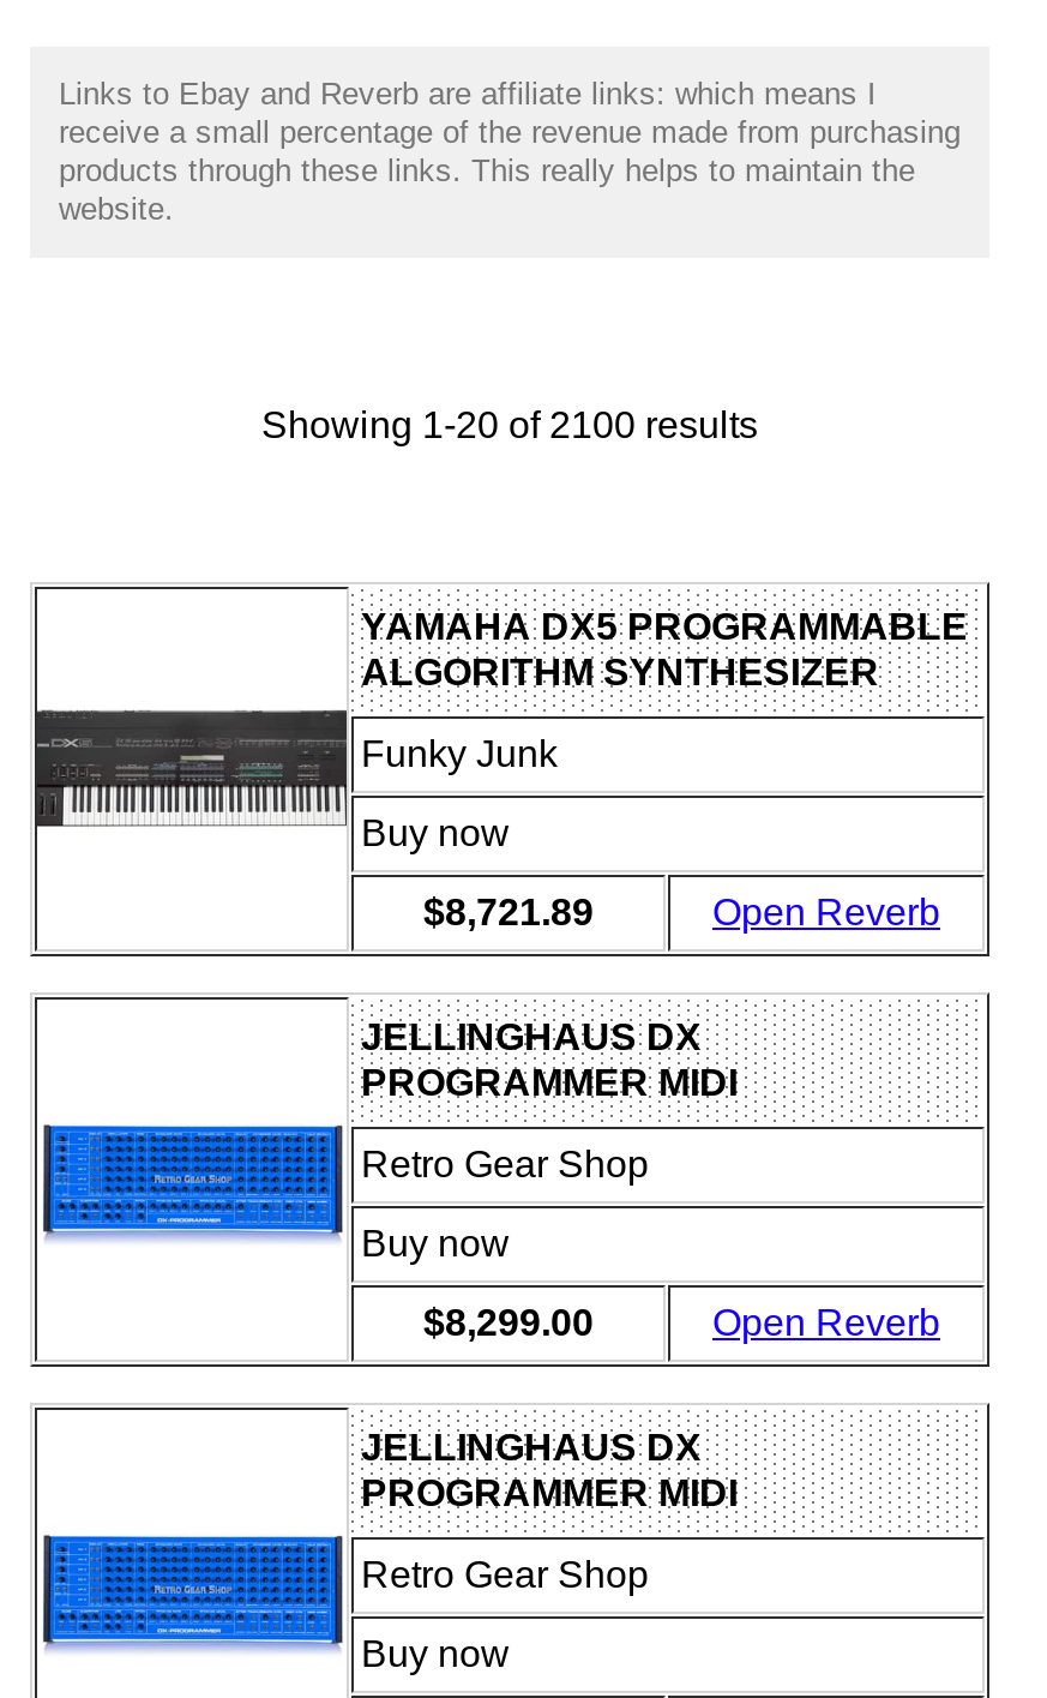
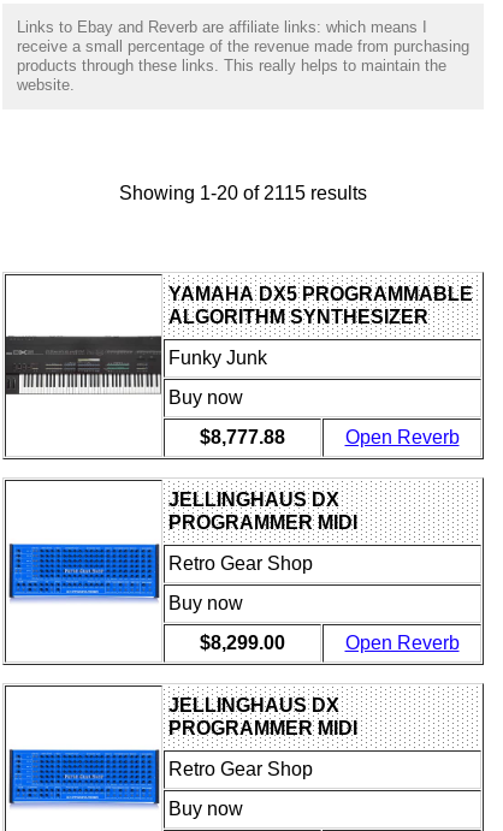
[261,404,758,445] Showing 1-20 of 2100 results -> [119,183,367,203] Showing 1-20 of 2115 results
[423,892,594,932] $8,721.89 -> [200,427,285,447] $8,777.88

